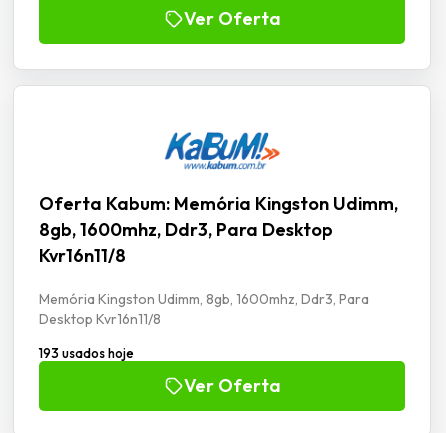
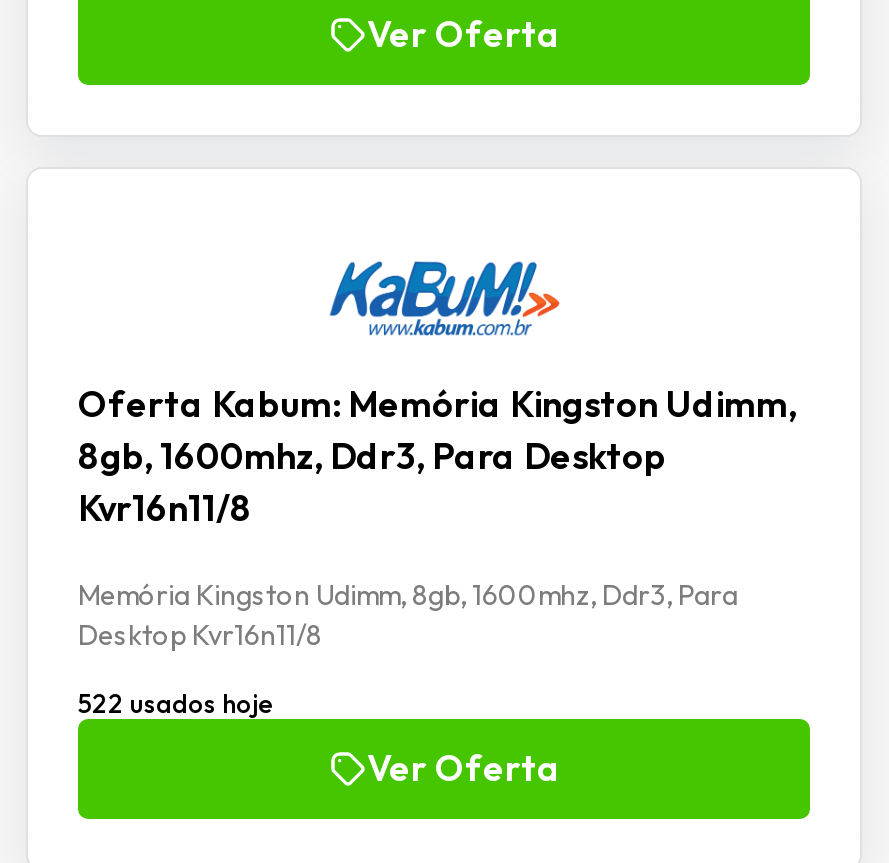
[39,345,134,361] 193 usados hoje -> [78,686,274,718] 522 usados hoje

